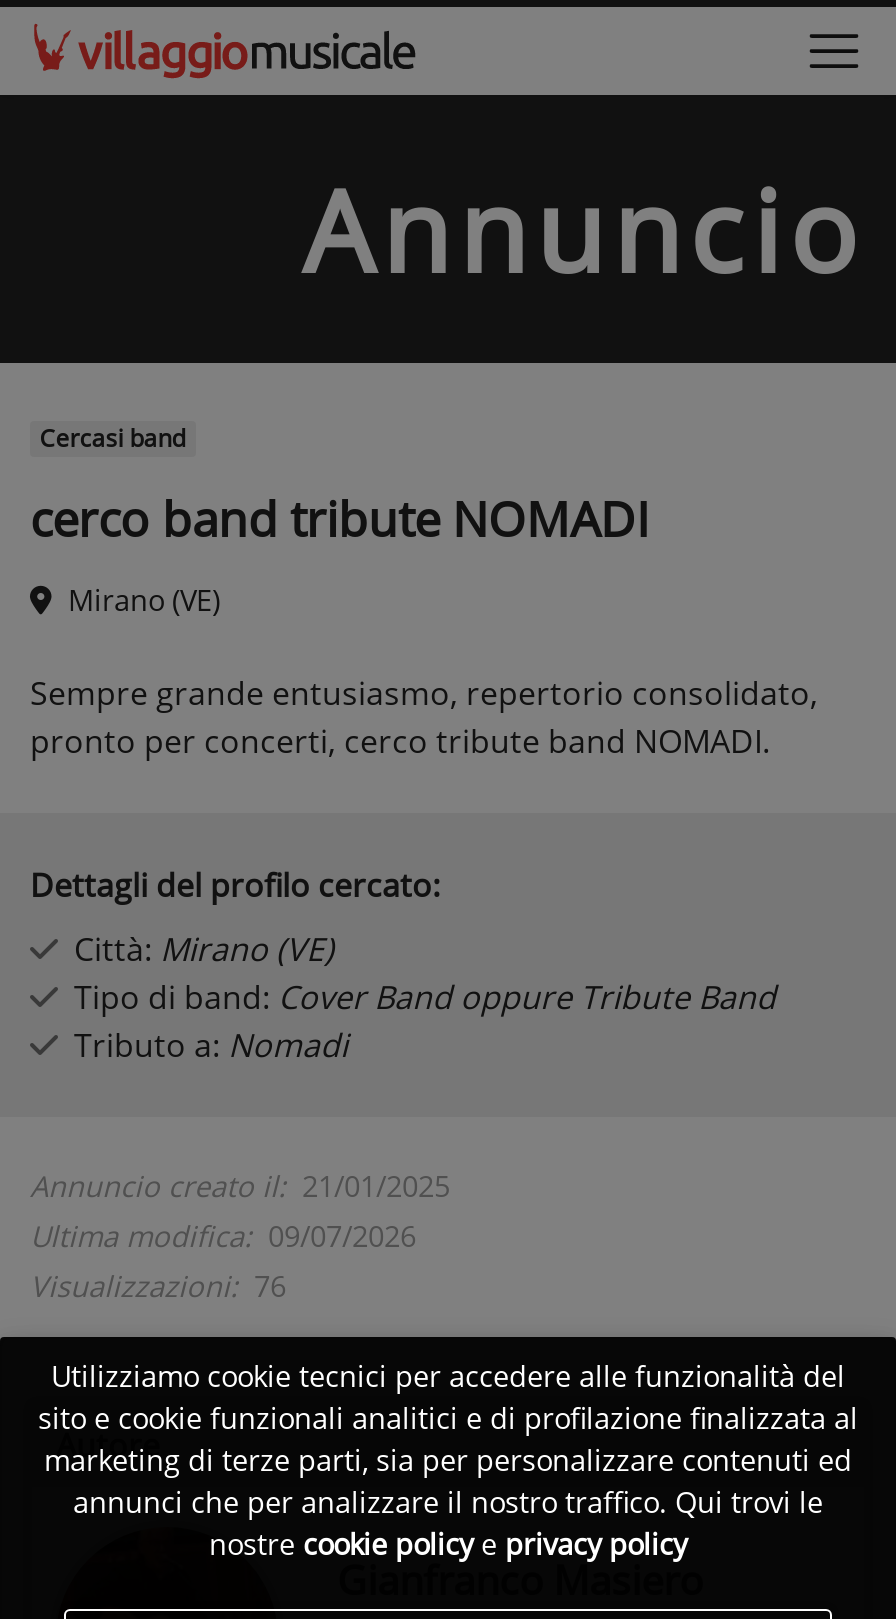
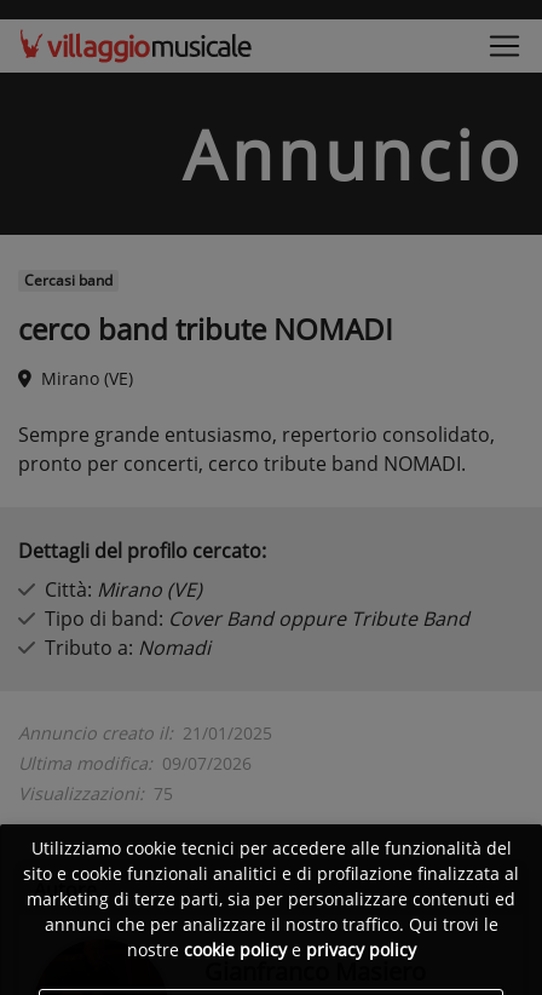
[30,1267,286,1305] Visualizzazioni: 76 -> [18,782,173,805] Visualizzazioni: 75

